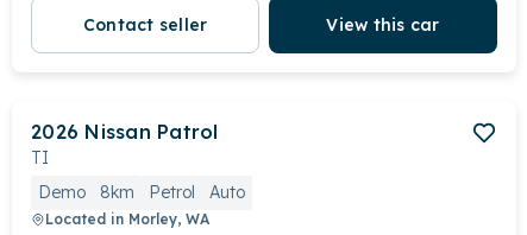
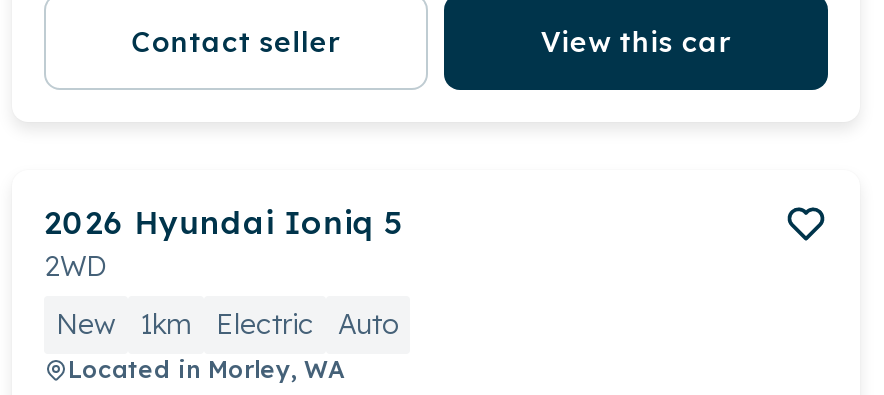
[31,120,218,169] 2026 Nissan Patrol | TI -> [44,202,402,284] 2026 Hyundai Ioniq 5 | 2WD
[38,182,195,203] Demo | 8km | Petrol -> [56,306,314,342] New | 1km | Electric

